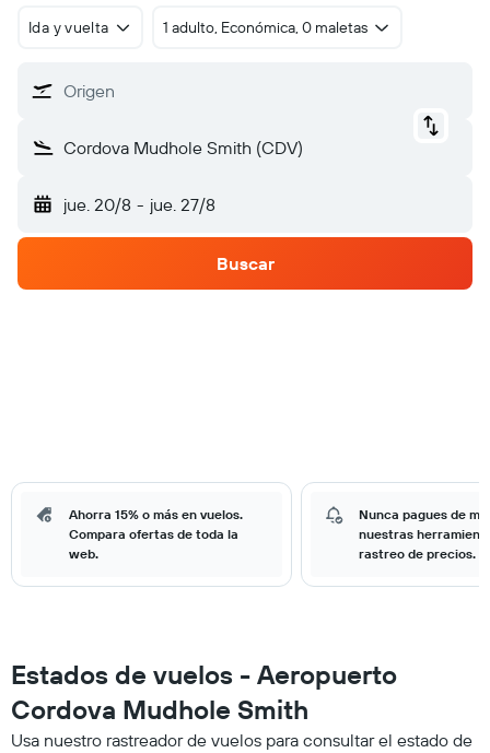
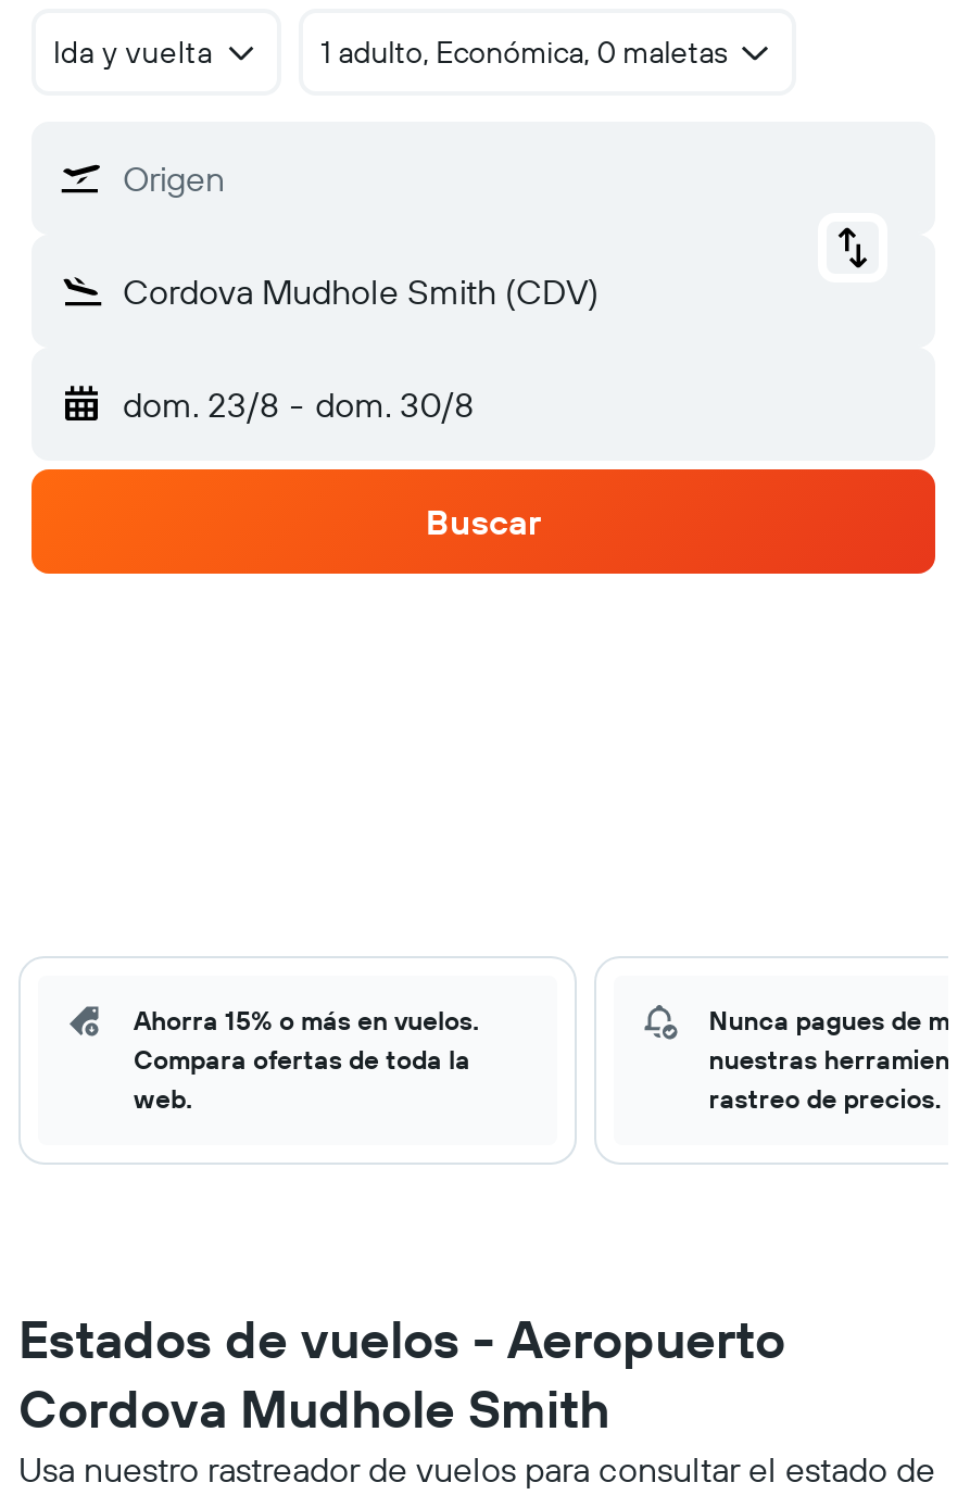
[63,193,215,215] jue. 20/8 - jue. 27/8 -> [123,382,474,426] dom. 23/8 - dom. 30/8

